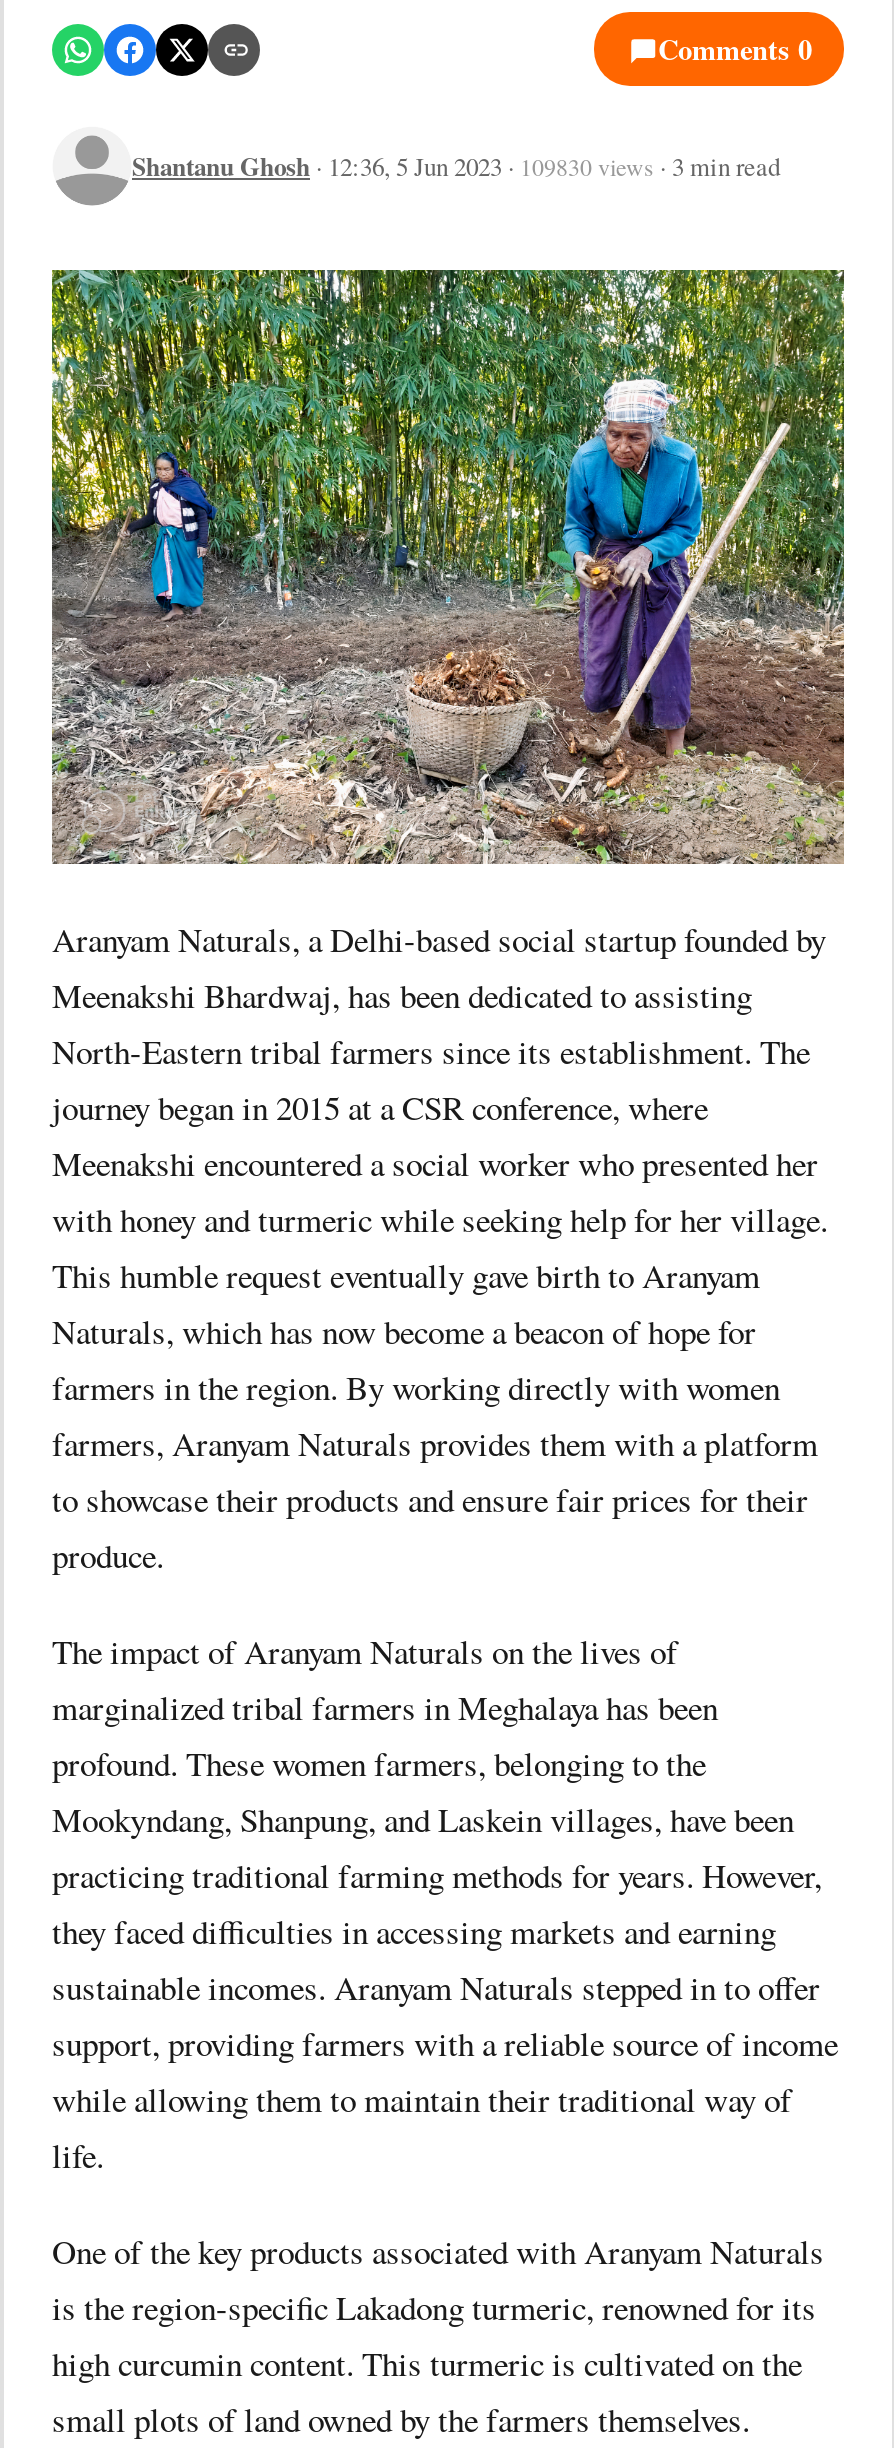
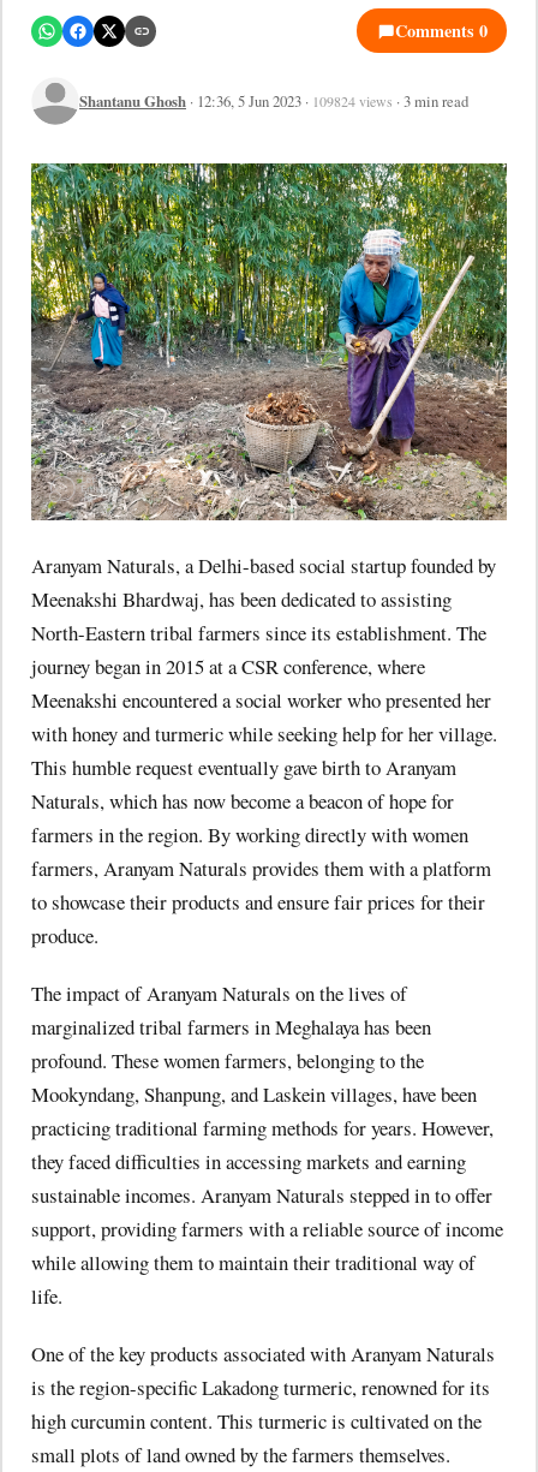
[132,148,780,184] Shantanu Ghosh · 12:36, 5 Jun 2023 · 109830 views · 3 min read -> [79,90,468,112] Shantanu Ghosh · 12:36, 5 Jun 2023 · 109824 views · 3 min read

